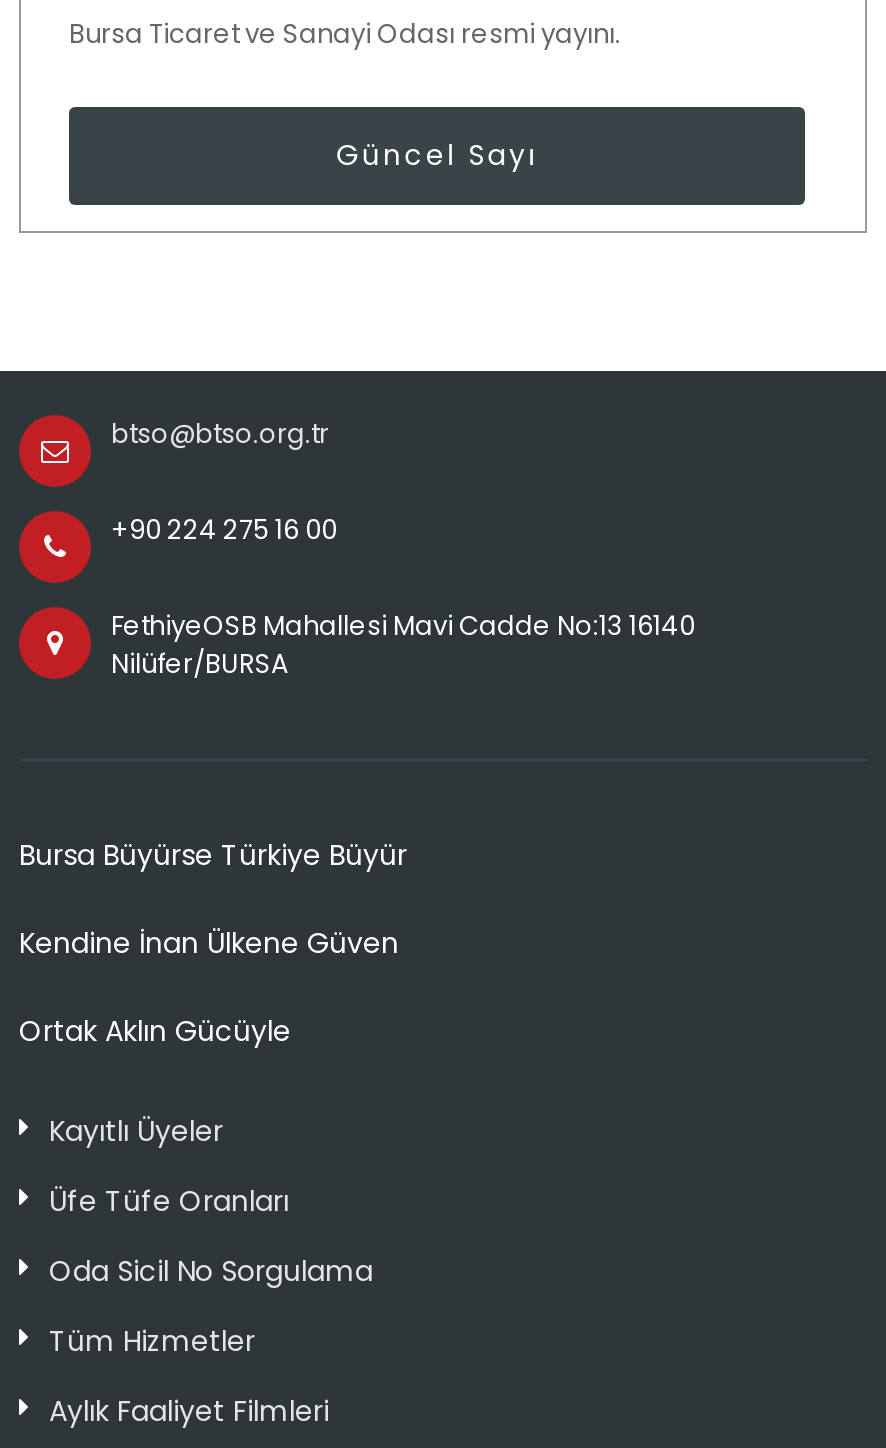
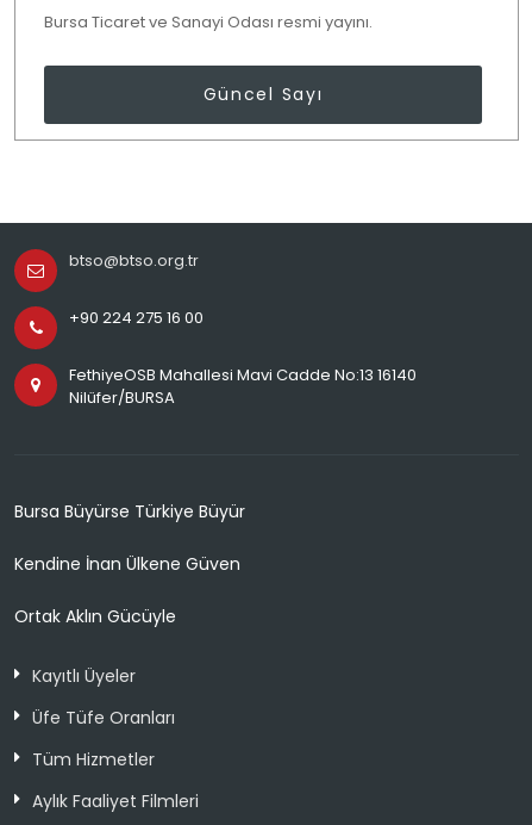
[49,1251,373,1291] Oda Sicil No Sorgulama -> none

